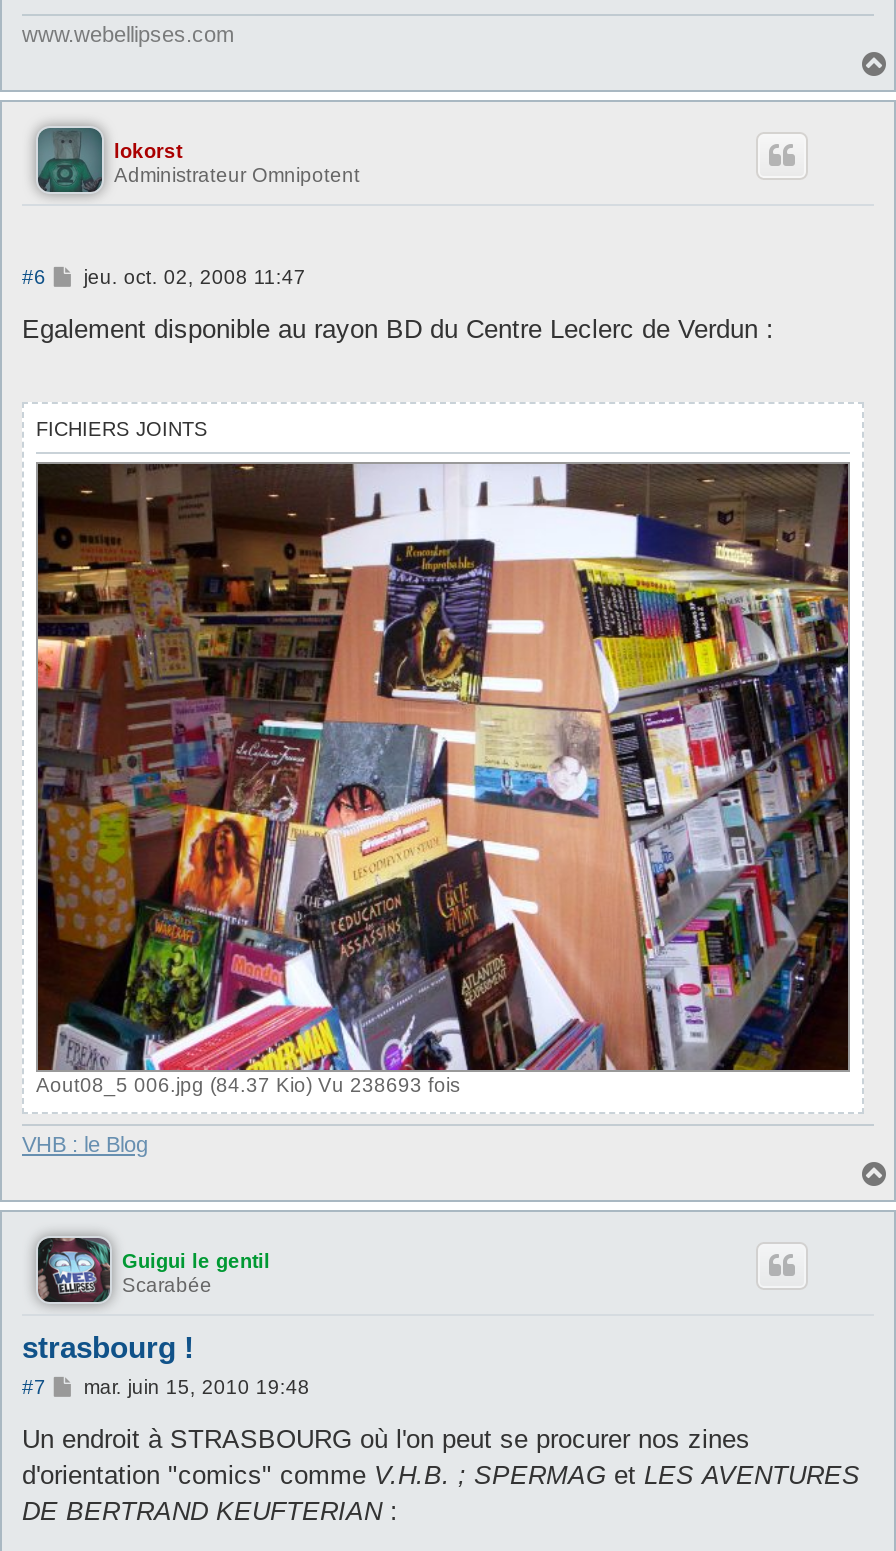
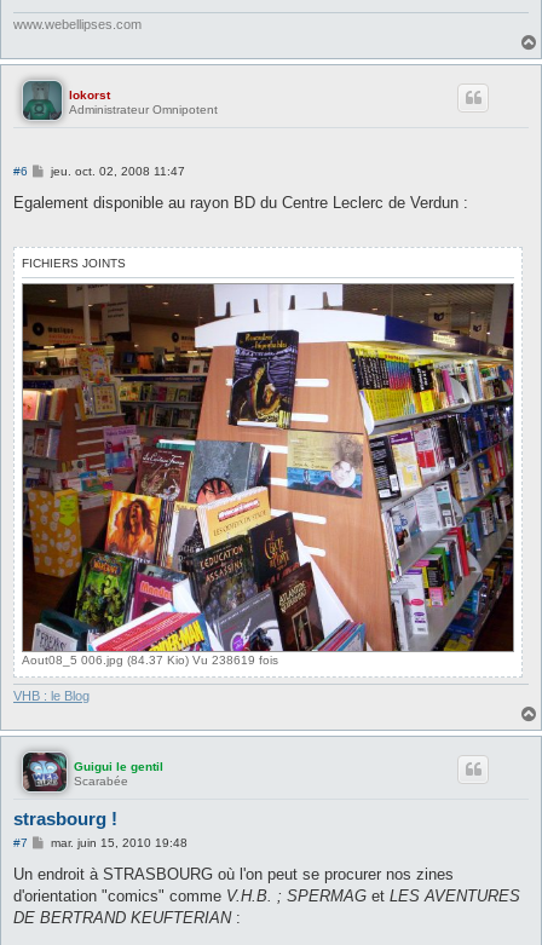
[36,1075,460,1097] Aout08_5 006.jpg (84.37 Kio) Vu 238693 fois -> [22,654,278,667] Aout08_5 006.jpg (84.37 Kio) Vu 238619 fois

